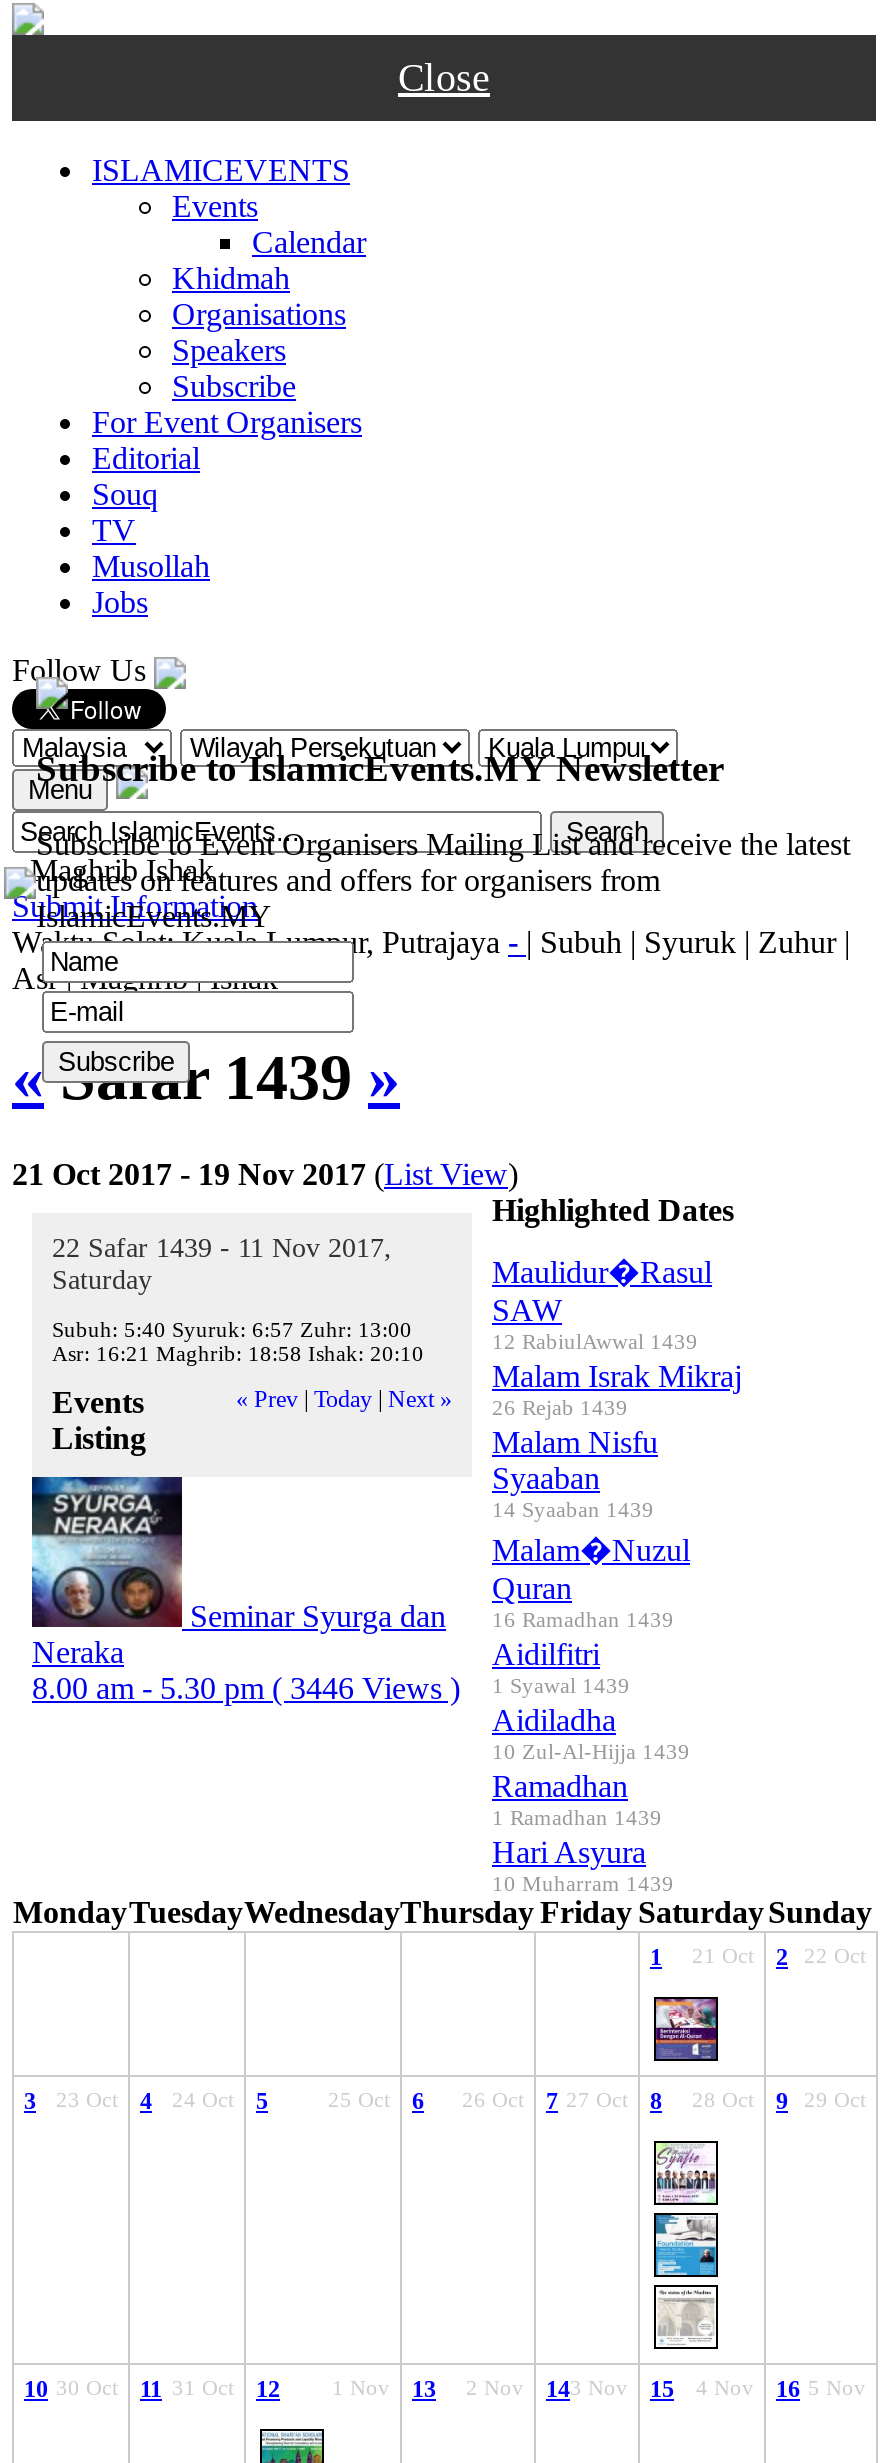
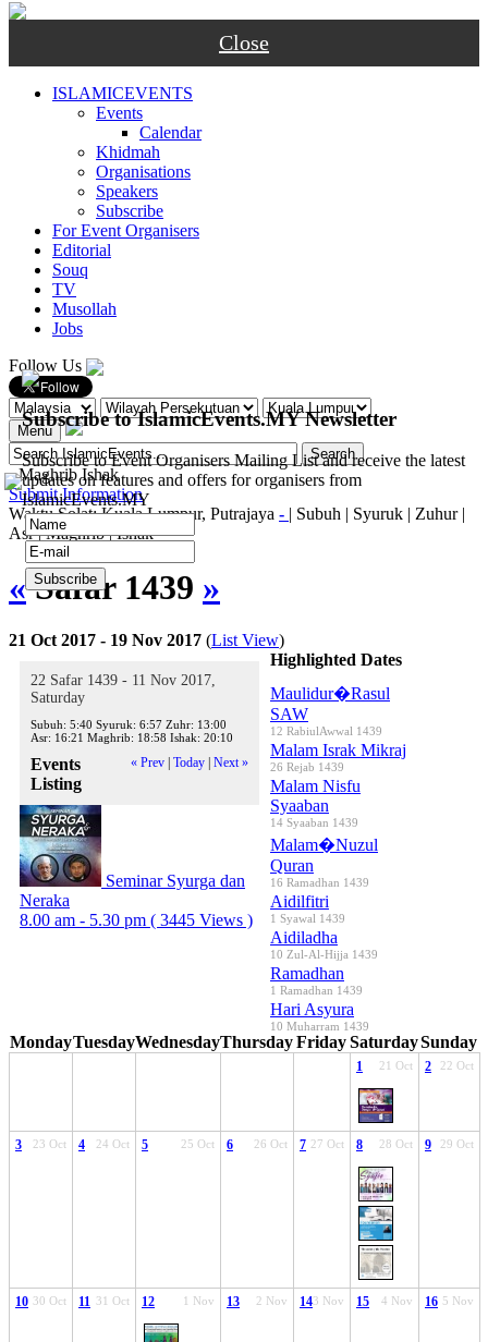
[32,1671,630,1705] 8.00 am - 5.30 pm ( 3446 Views ) 1 Syawal 1439 -> [20,911,345,929] 8.00 am - 5.30 pm ( 3445 Views ) 1 Syawal 1439

